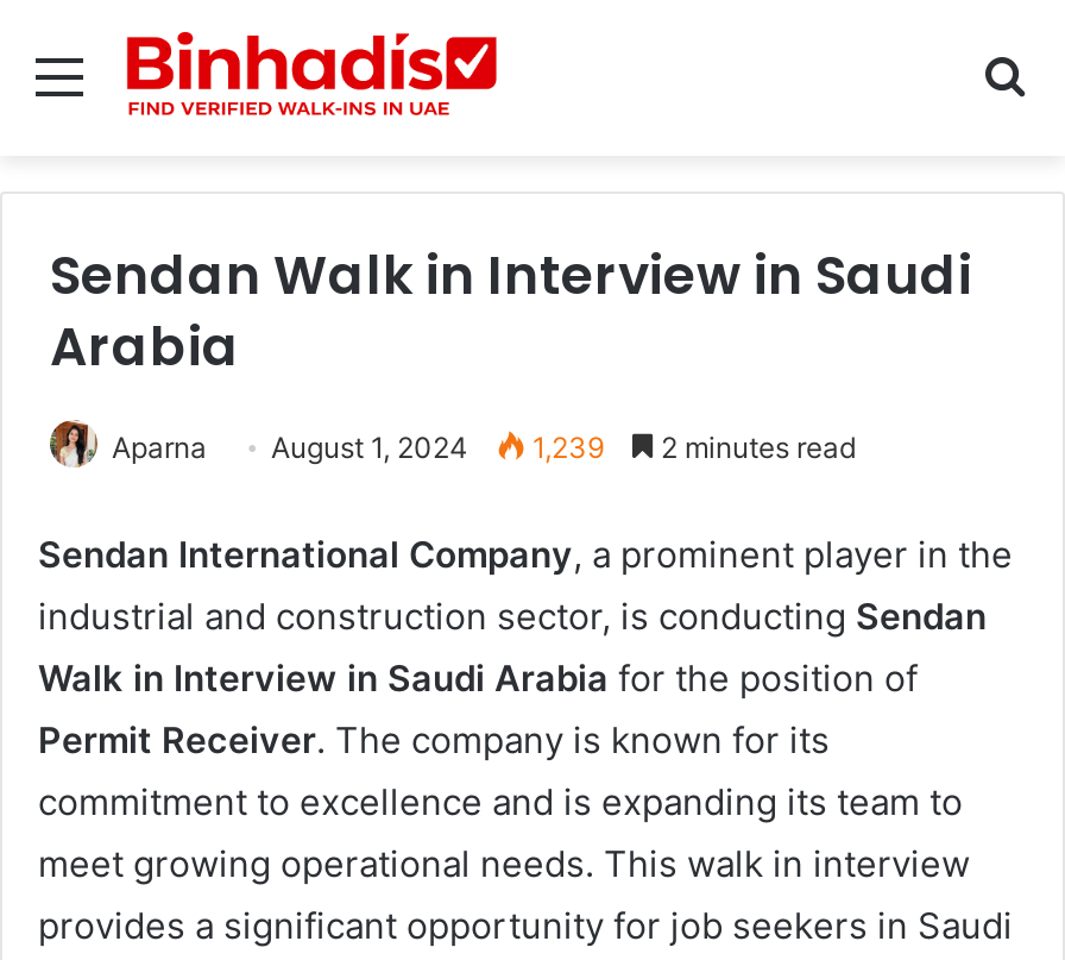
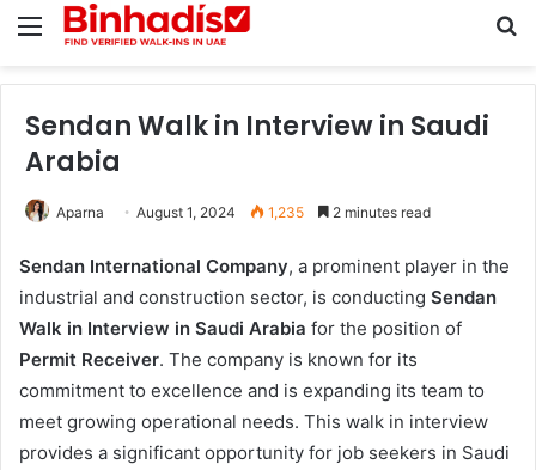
[112,430,856,465] Aparna August 1, 2024 1,239 2 minutes read -> [56,203,431,221] Aparna August 1, 2024 1,235 2 minutes read

